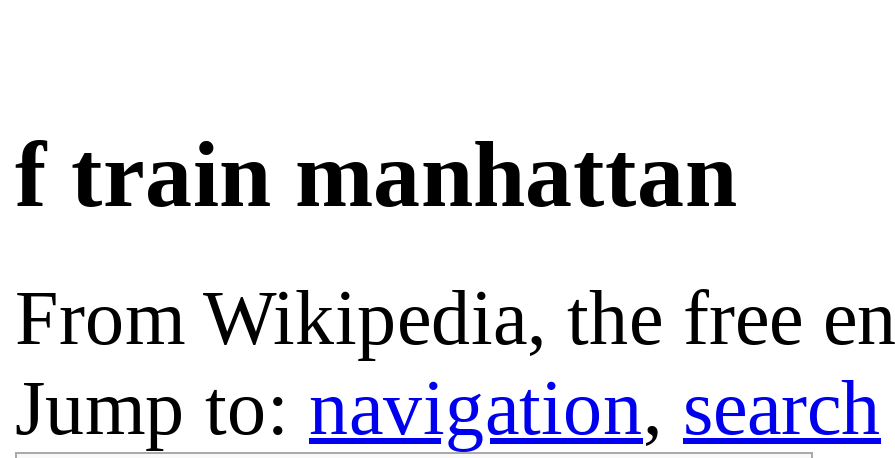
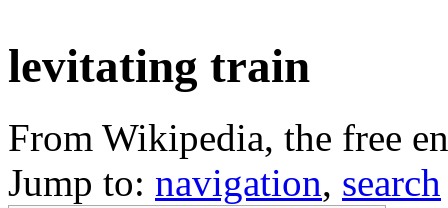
[15,123,737,227] f train manhattan -> [8,40,310,92] levitating train

